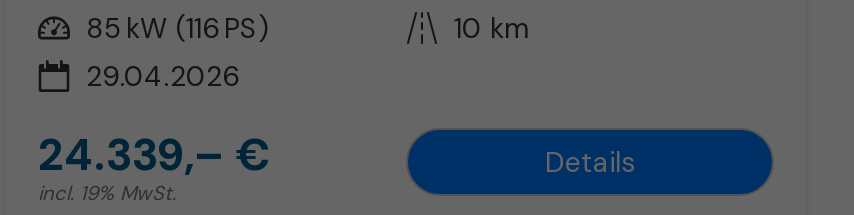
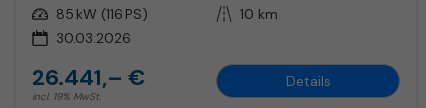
[86,58,240,94] 29.04.2026 -> [56,29,131,47] 30.03.2026
[38,126,270,184] 24.339,– € -> [32,63,145,92] 26.441,– €

